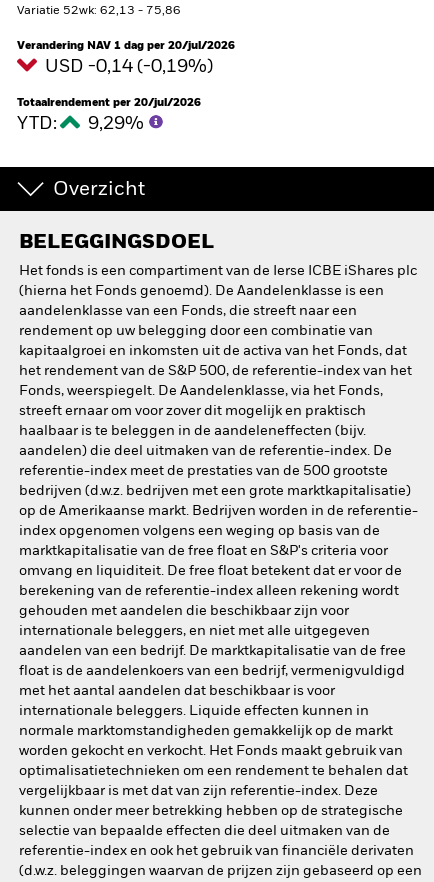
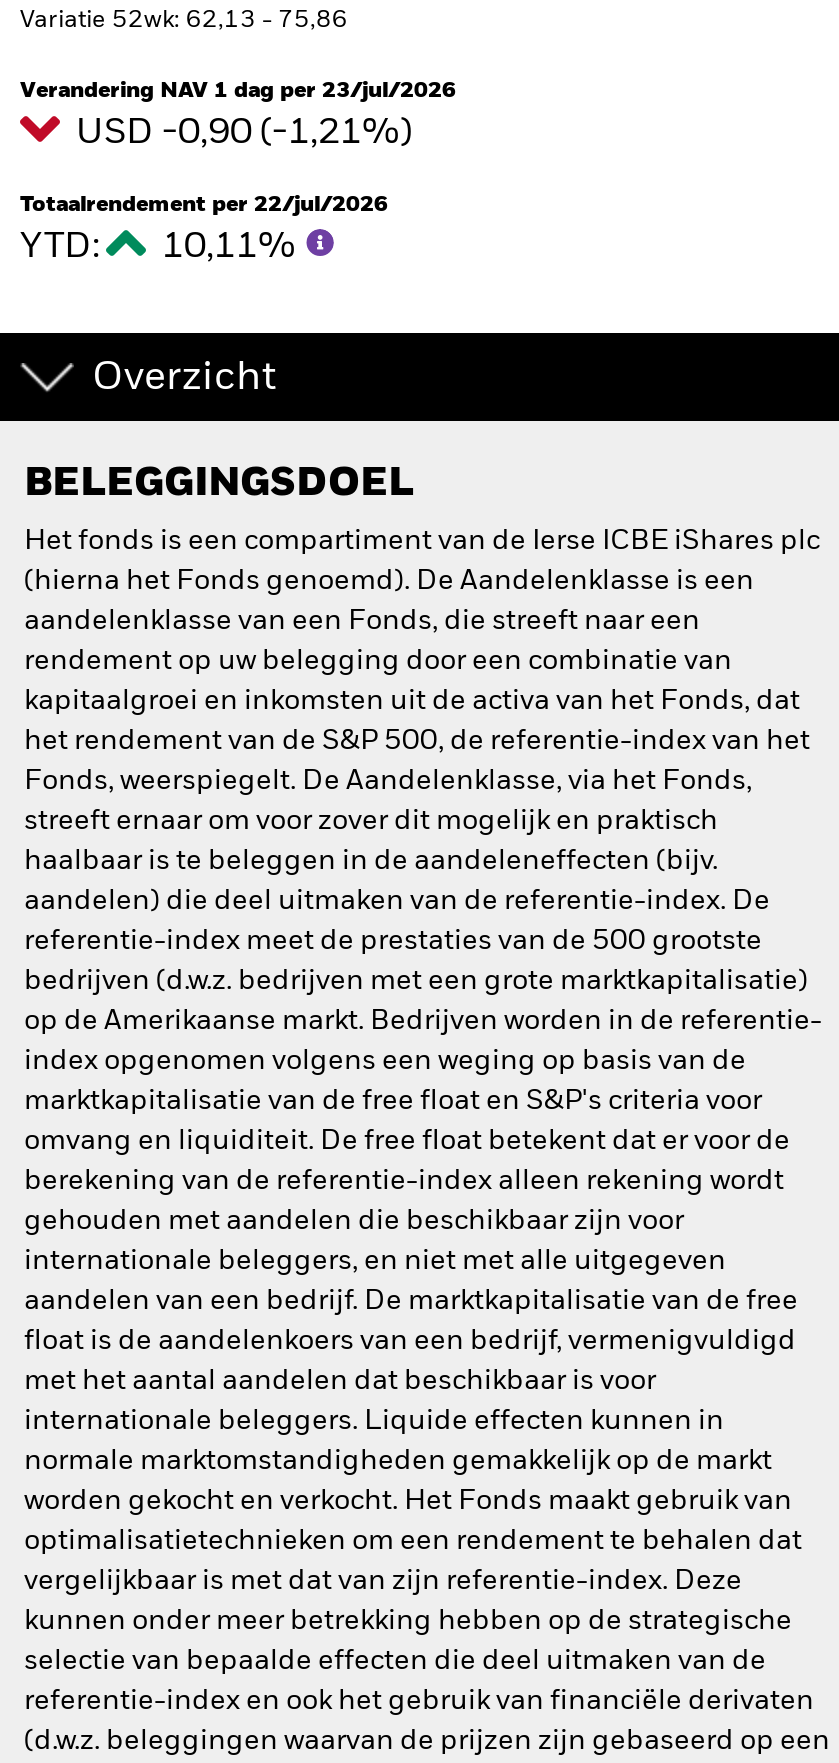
[17,40,235,51] Verandering NAV 1 dag per 20/jul/2026 -> [20,79,456,101] Verandering NAV 1 dag per 23/jul/2026
[45,58,217,76] USD -0,14 (-0,19%) -> [76,115,420,151] USD -0,90 (-1,21%)
[17,97,201,108] Totaalrendement per 20/jul/2026 -> [20,193,388,215] Totaalrendement per 22/jul/2026
[17,115,148,133] YTD: 9,29% -> [20,229,304,265] YTD: 10,11%

